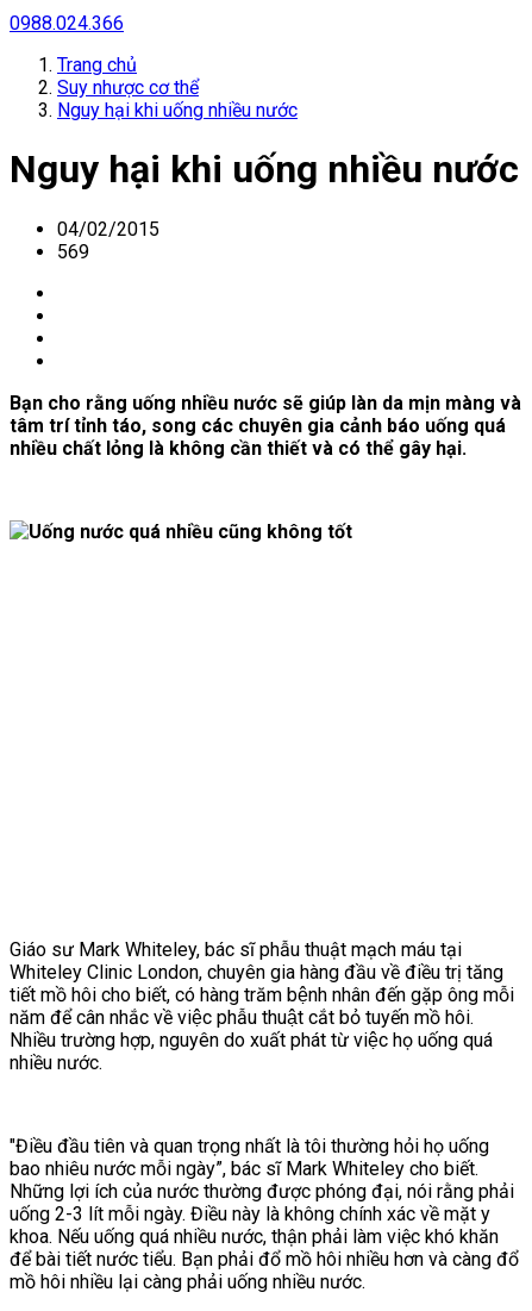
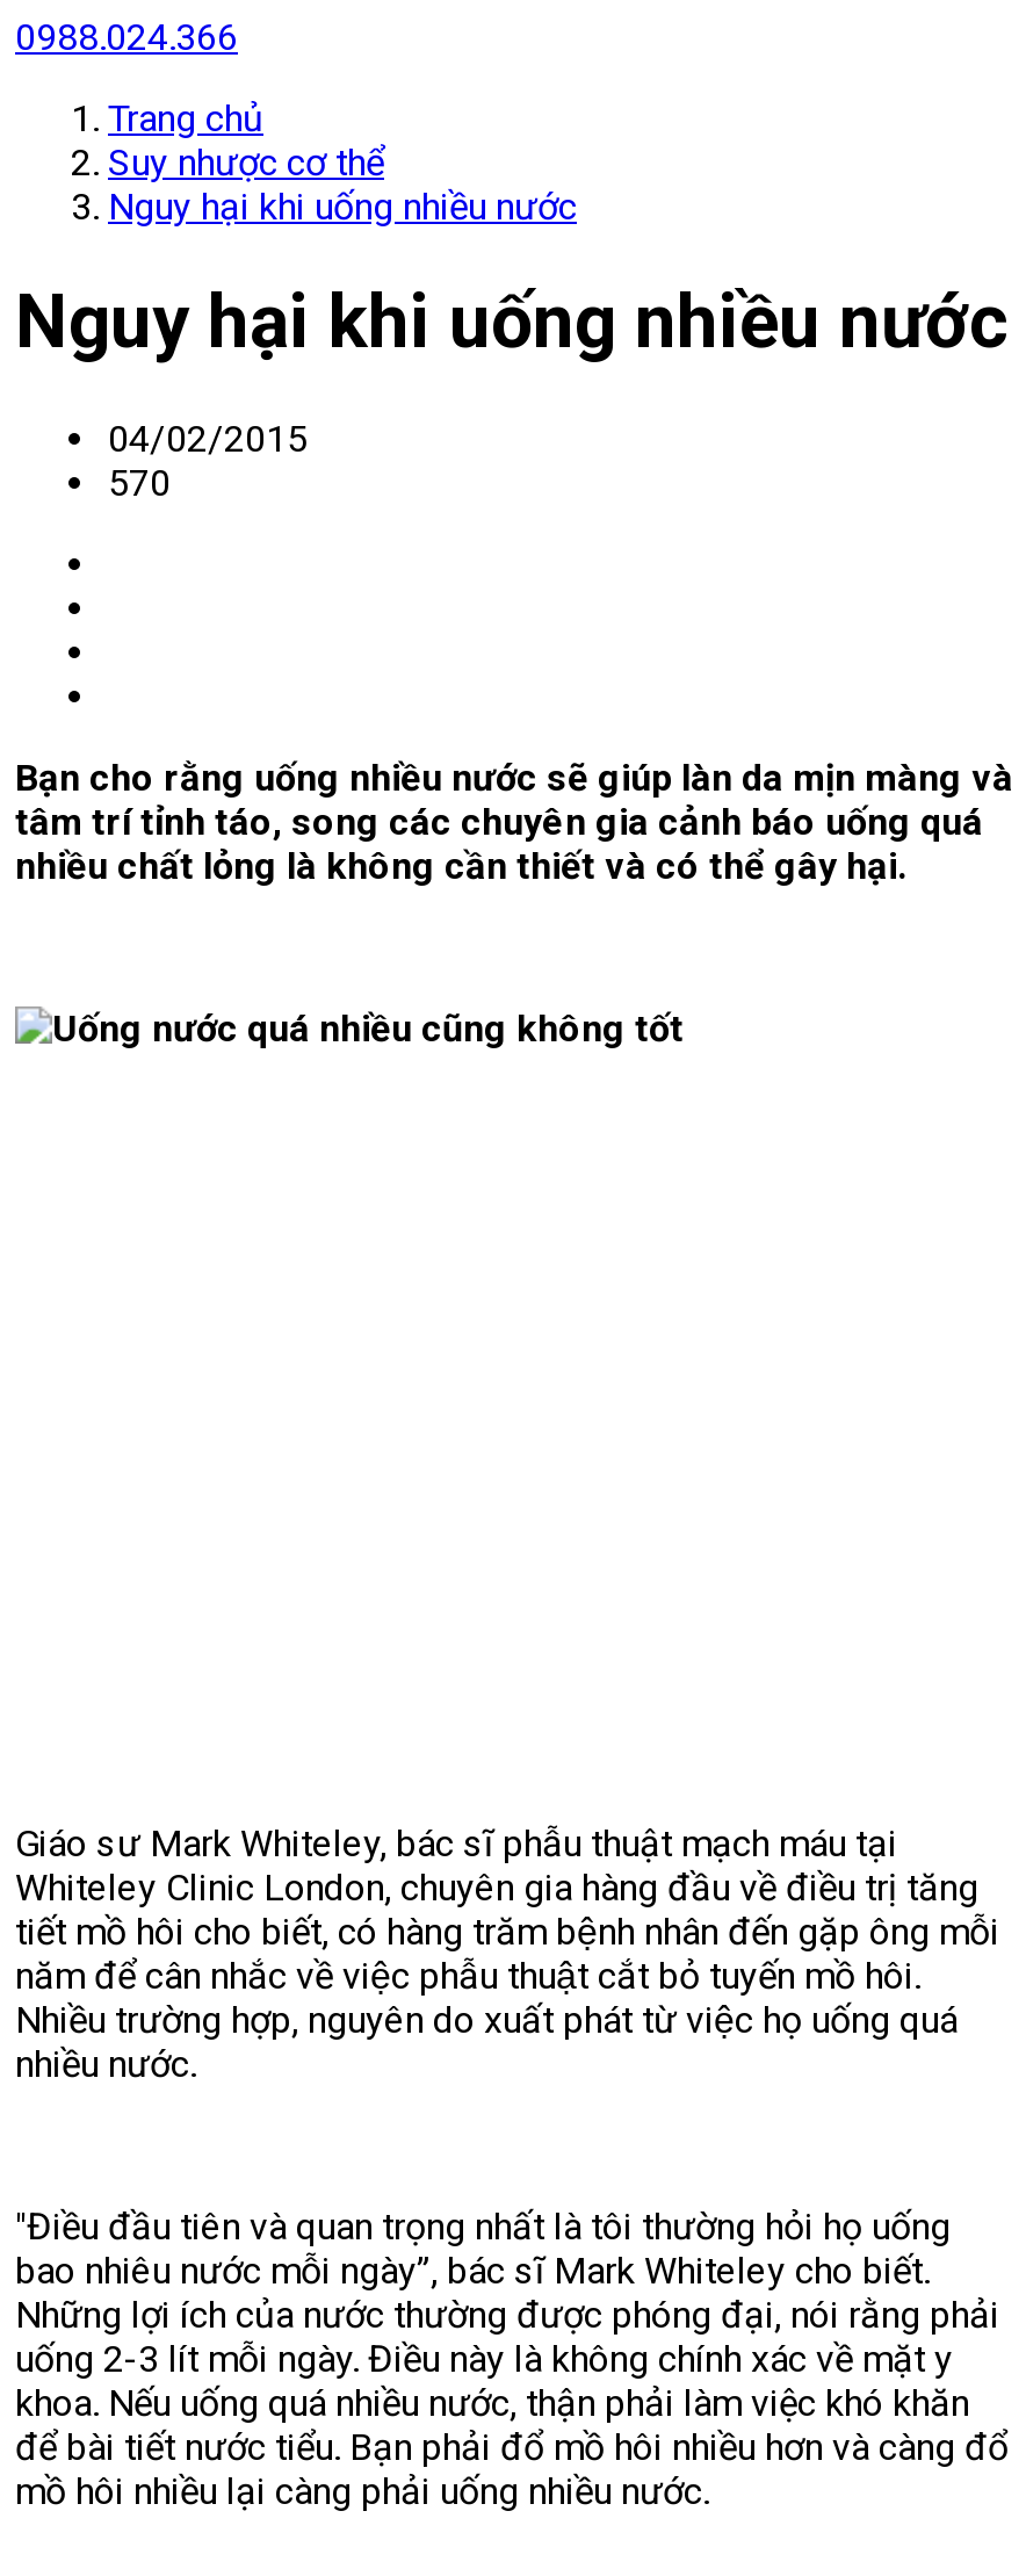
[57,240,89,263] 569 -> [108,461,171,505] 570

